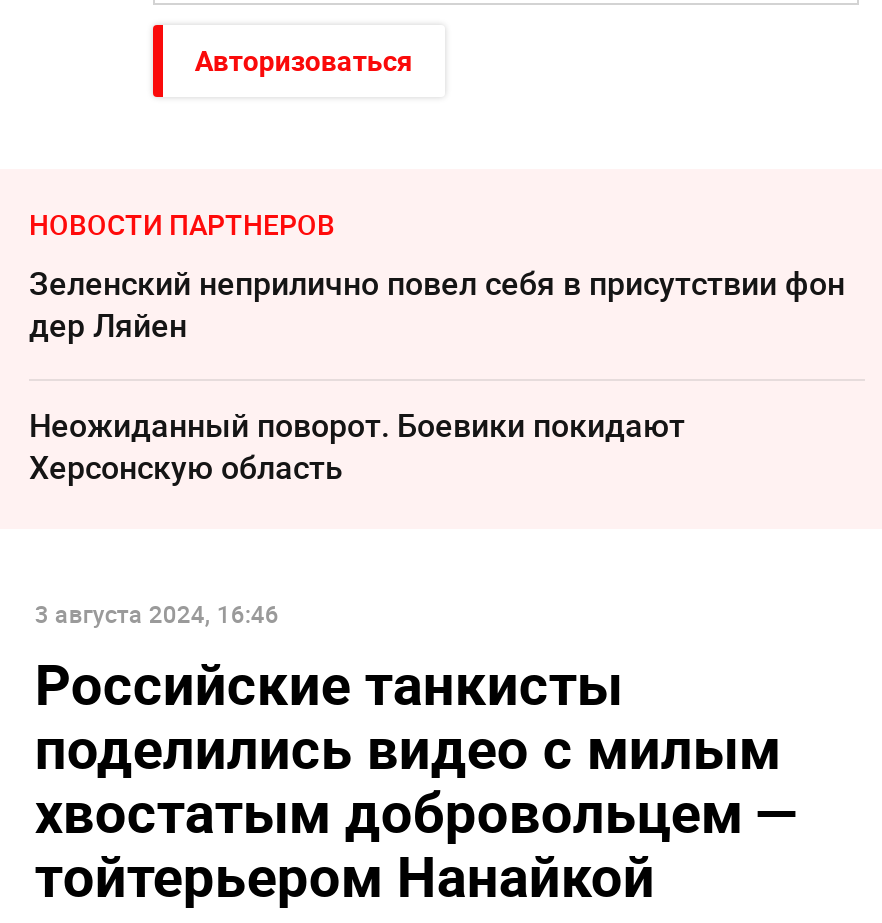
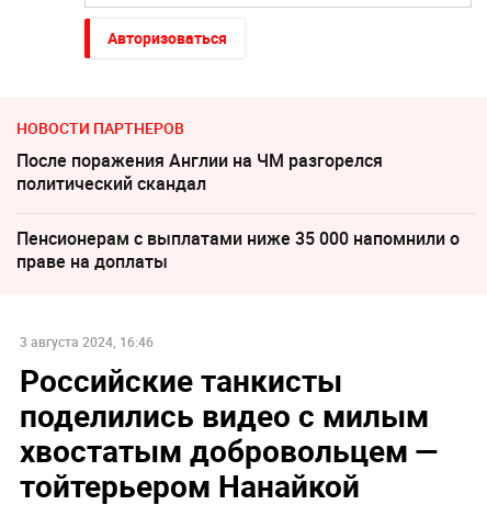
[29,260,845,346] Зеленский неприлично повел cебя в присутствии фон | дер Ляйен -> [16,148,383,195] После поражения Англии на ЧМ разгорелся | политический скандал
[29,402,685,488] Неожиданный поворот. Боевики покидают | Херсонскую область -> [16,226,460,273] Пенсионерам с выплатами ниже 35 000 напомнили о | праве на доплаты

